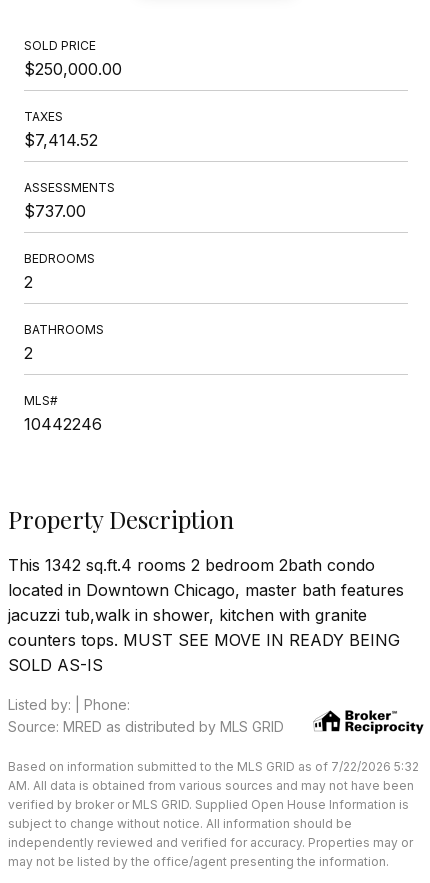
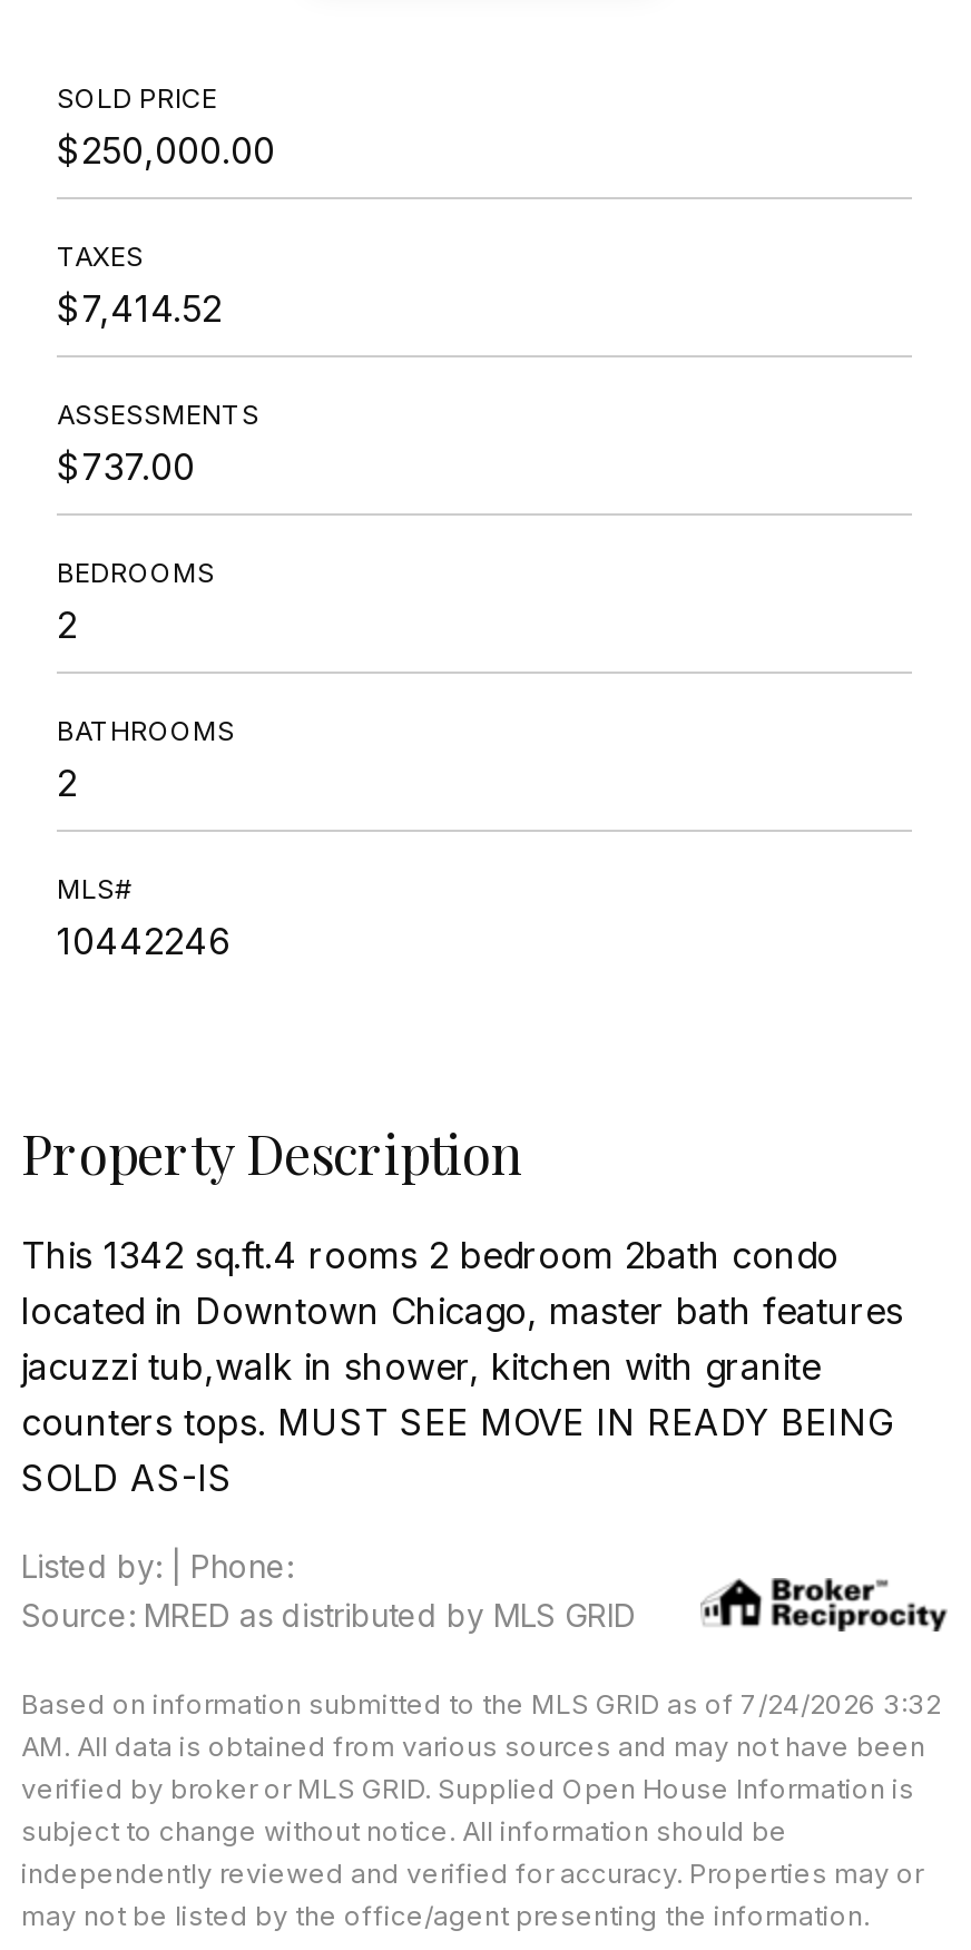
[8,759,419,774] Based on information submitted to the MLS GRID as of 7/22/2026 5:32 -> [21,1687,941,1721] Based on information submitted to the MLS GRID as of 7/24/2026 3:32

